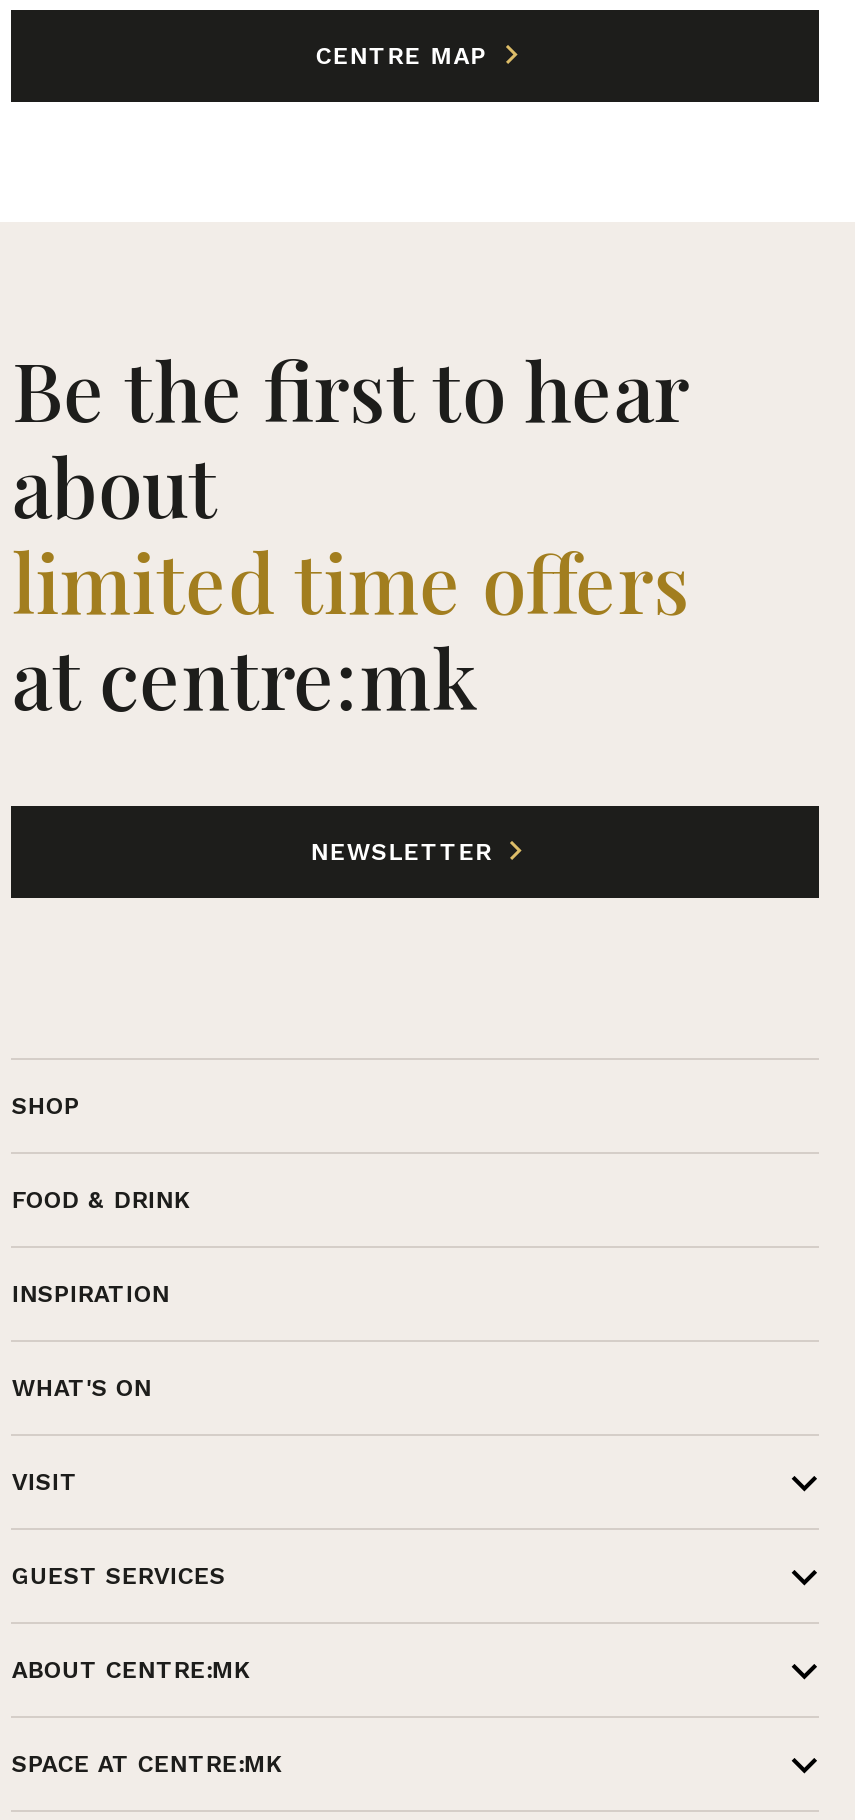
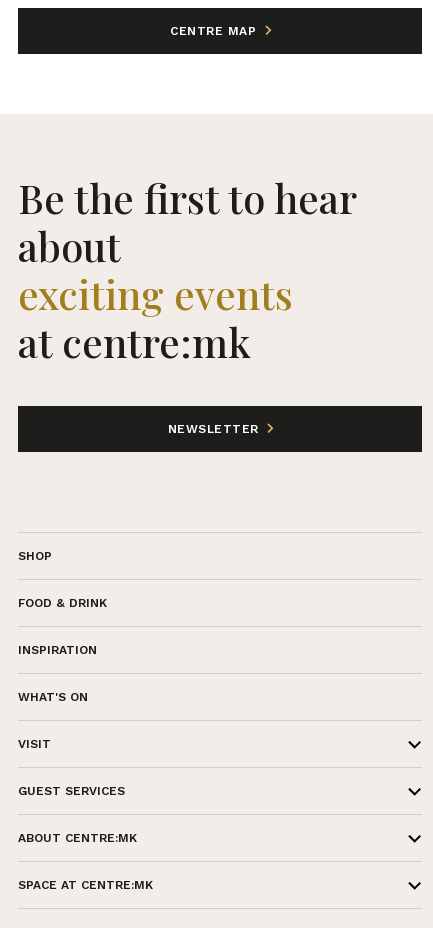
[12,528,690,634] limited time offers -> [18,267,293,320] exciting events

